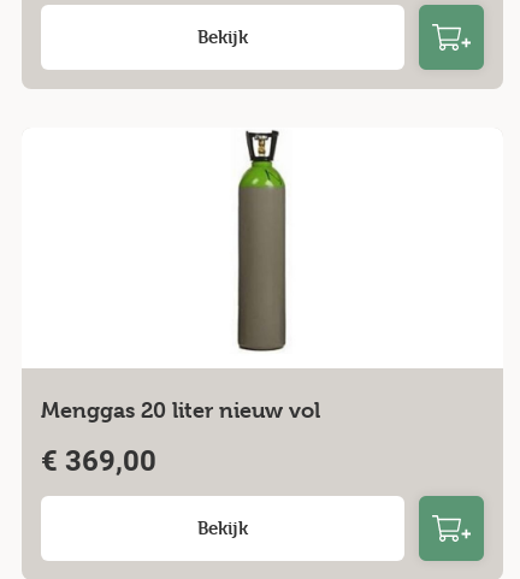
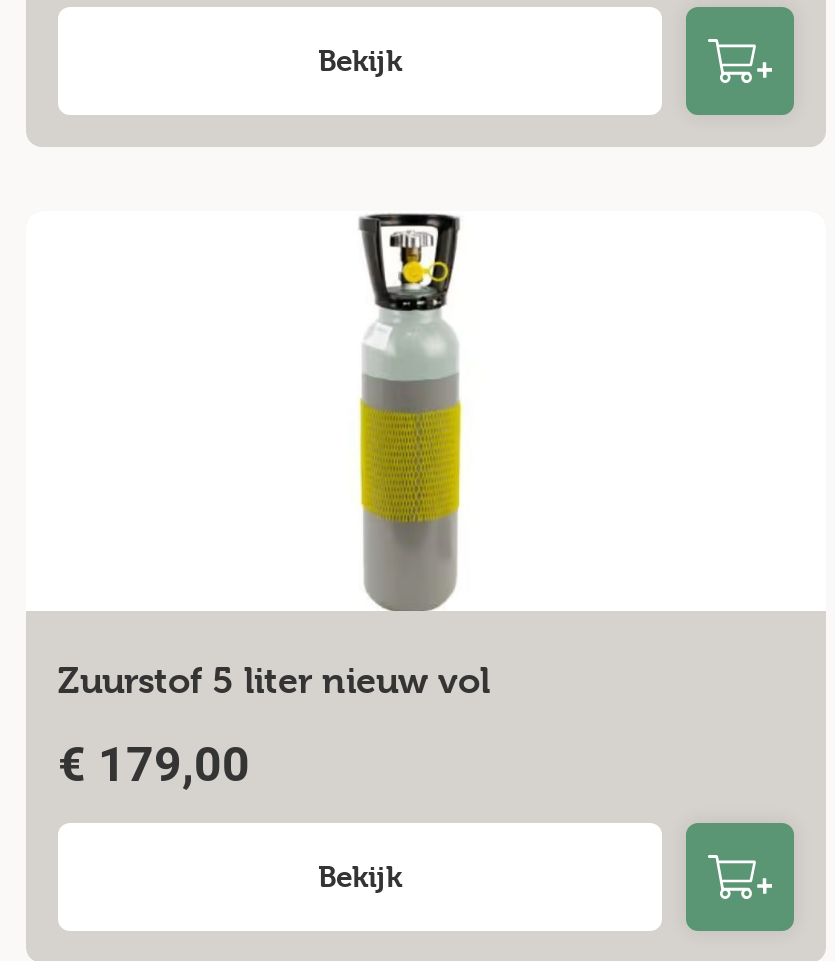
[41,129,320,423] [image] | Menggas 20 liter nieuw vol -> [58,211,490,701] [image] | Zuurstof 5 liter nieuw vol
[41,441,156,479] €369,00 -> [58,731,250,795] €179,00

